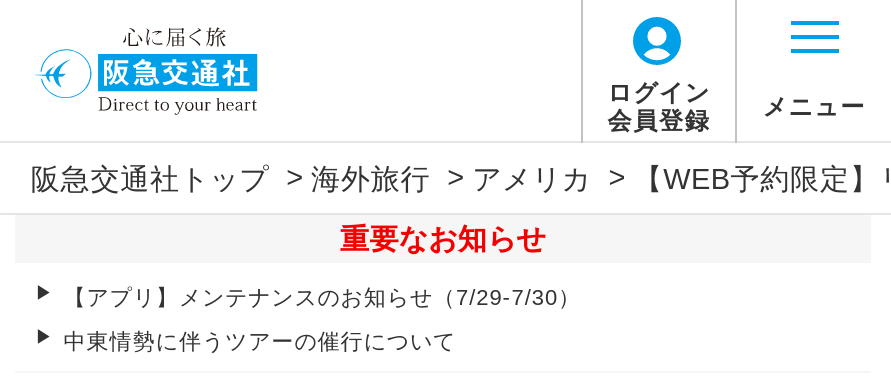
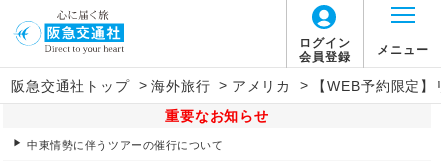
[63,285,581,309] 【アプリ】メンテナンスのお知らせ（7/29-7/30） -> none

